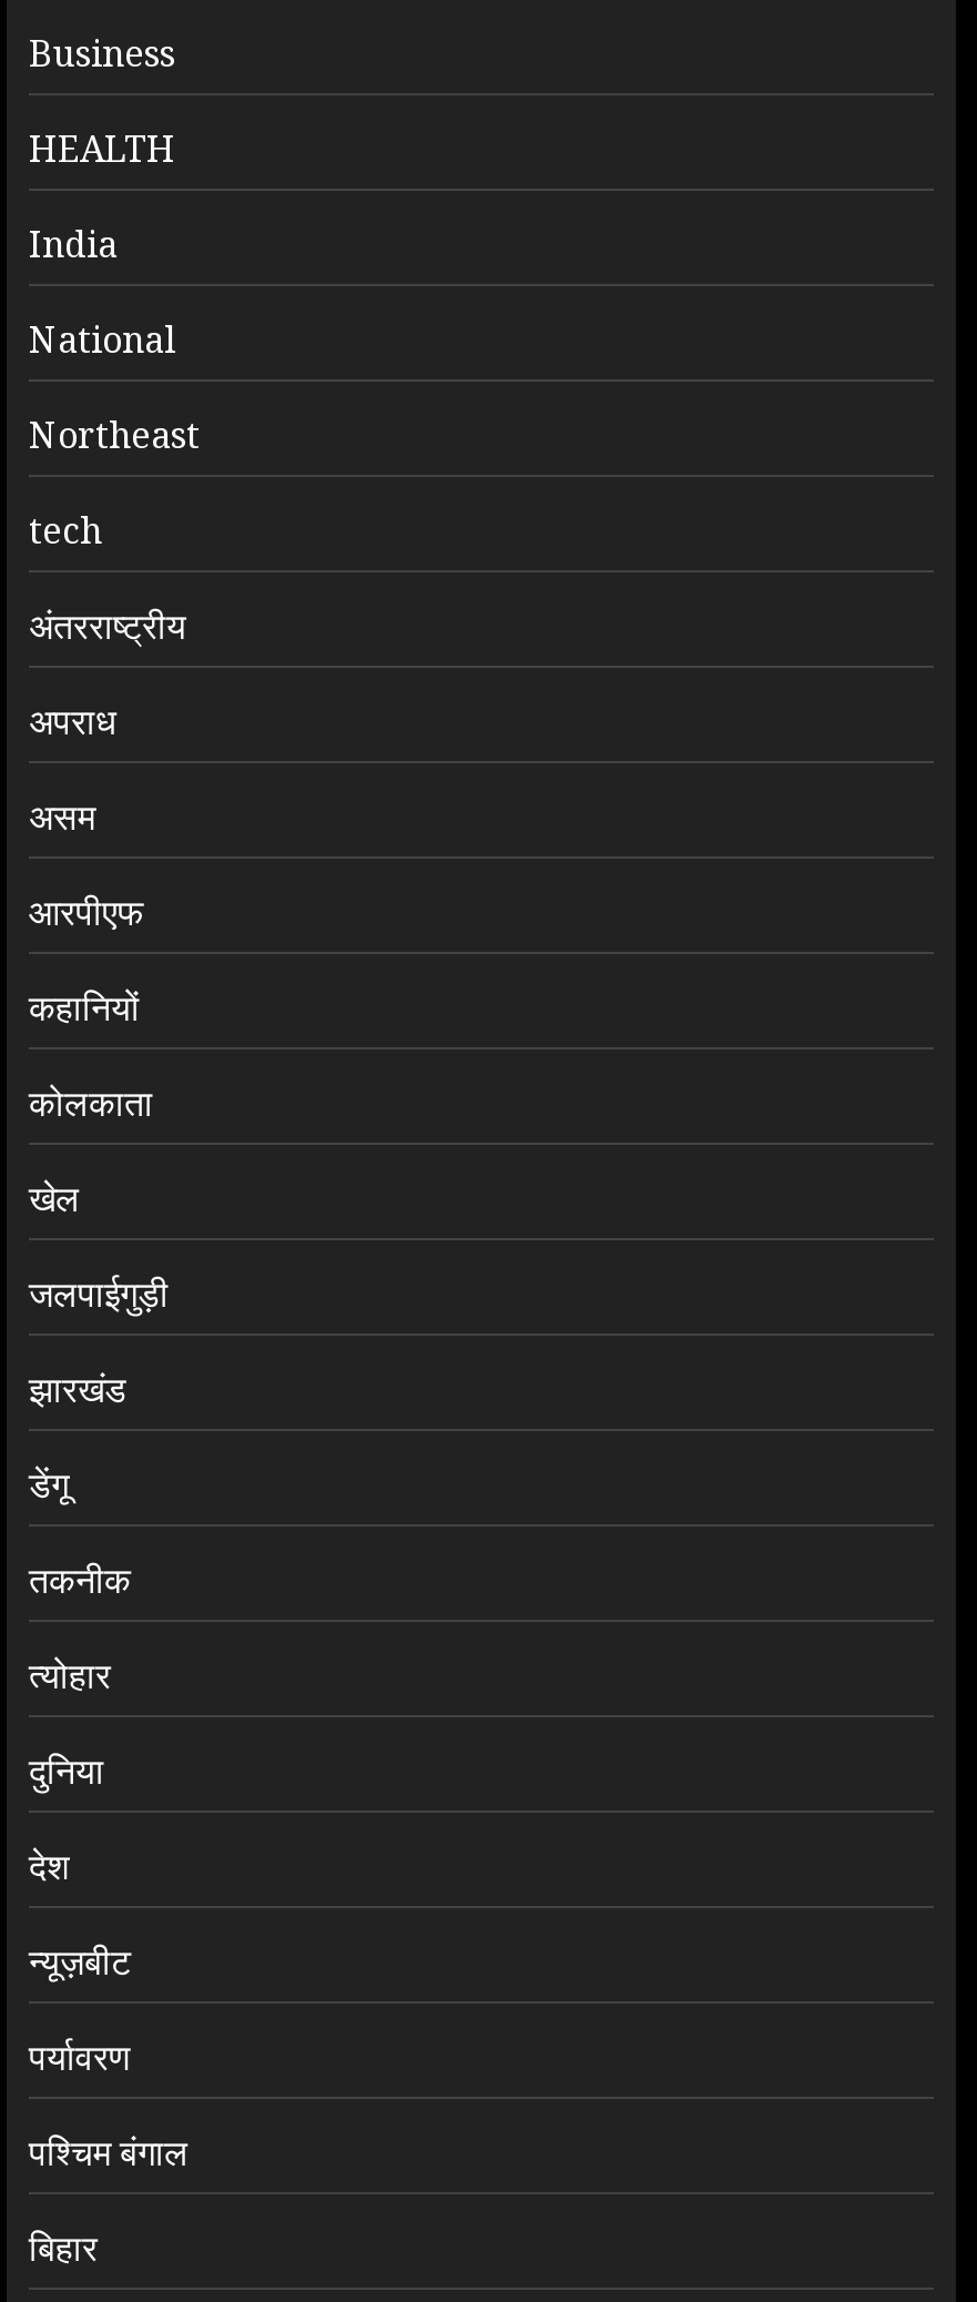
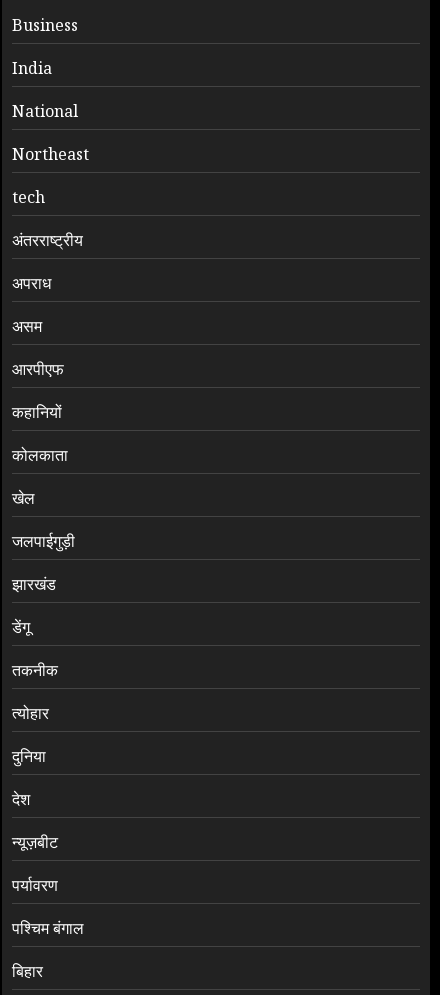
[29,123,175,172] HEALTH -> none

